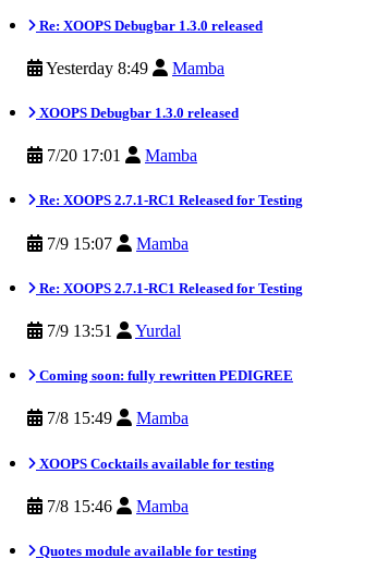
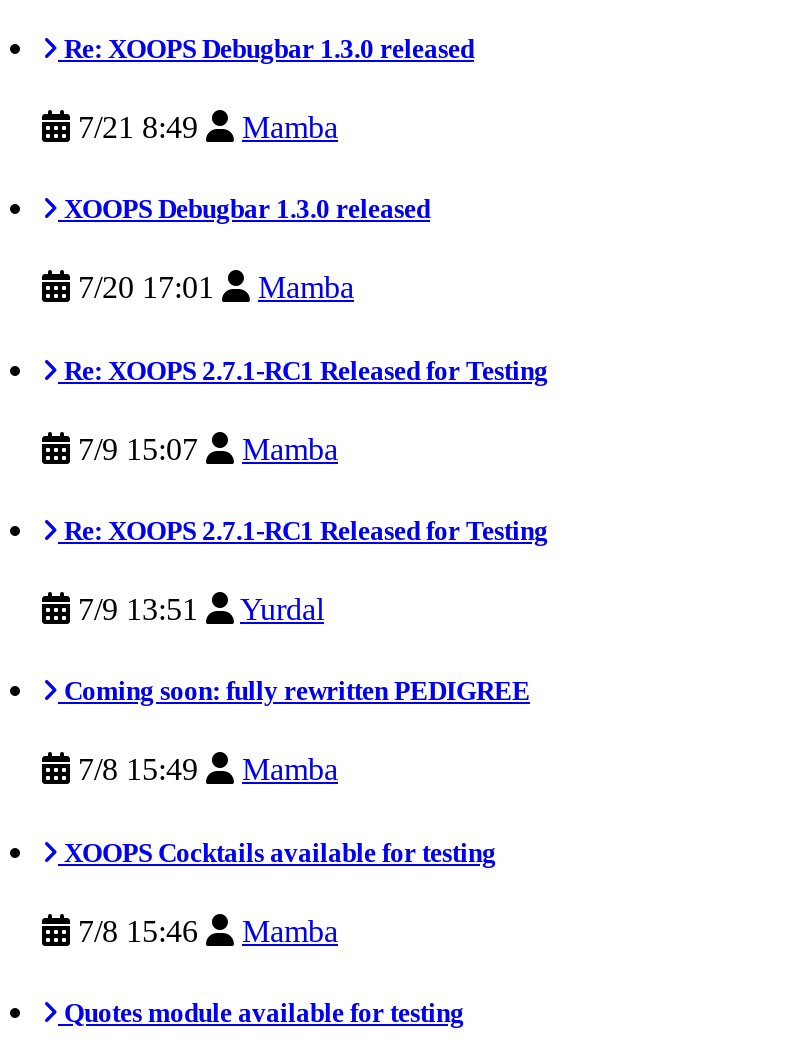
[42,59,224,77] Yesterday 8:49 Mamba -> [70,110,338,144] 7/21 8:49 Mamba

